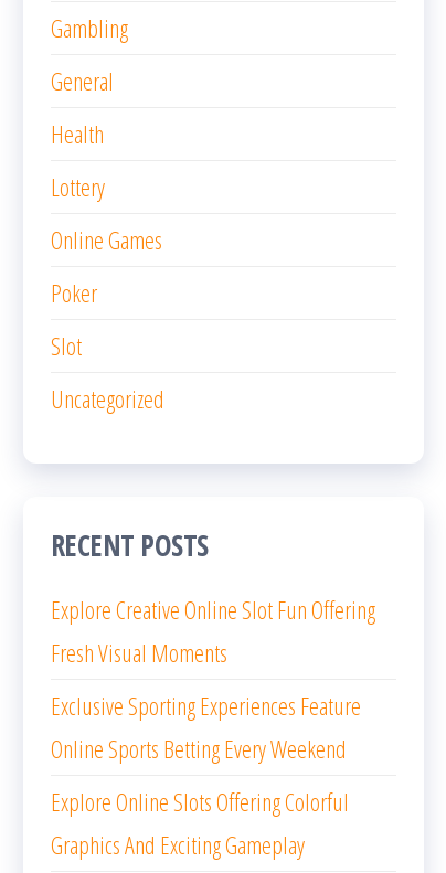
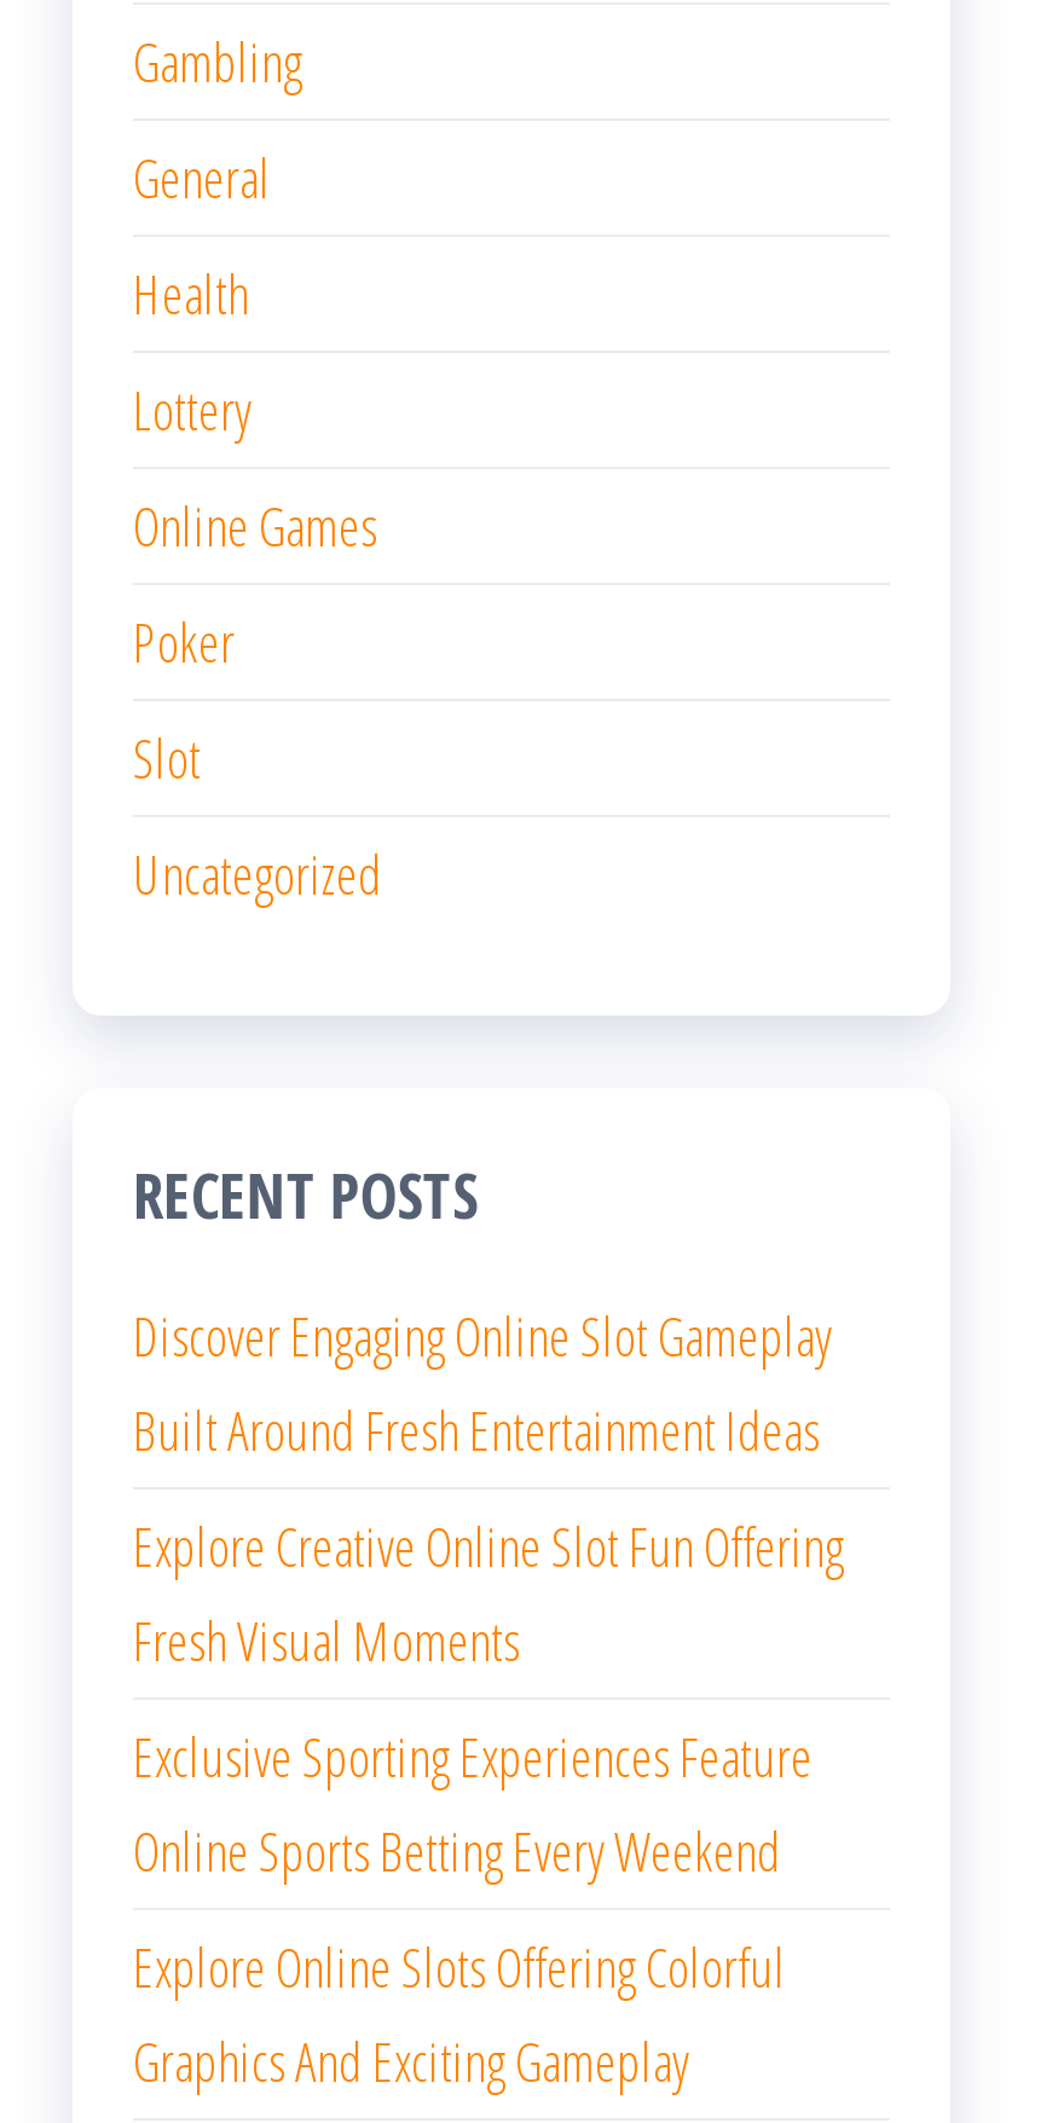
none -> [133,1298,832,1465] Discover Engaging Online Slot Gameplay | Built Around Fresh Entertainment Ideas

